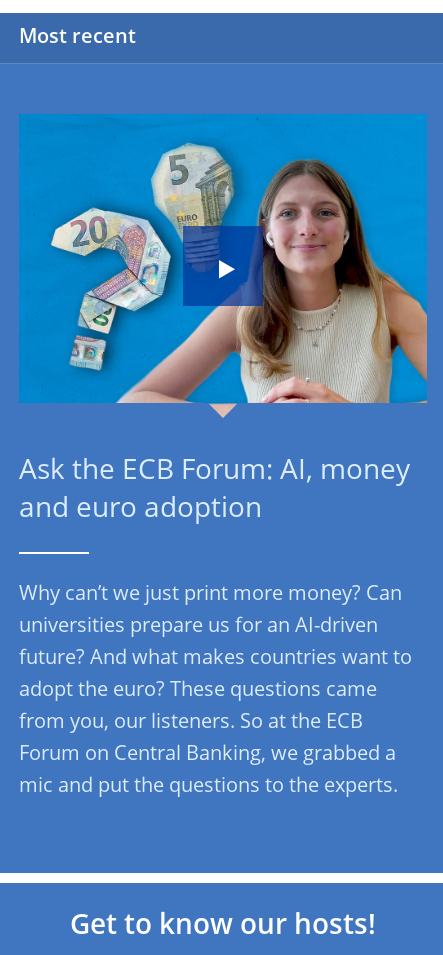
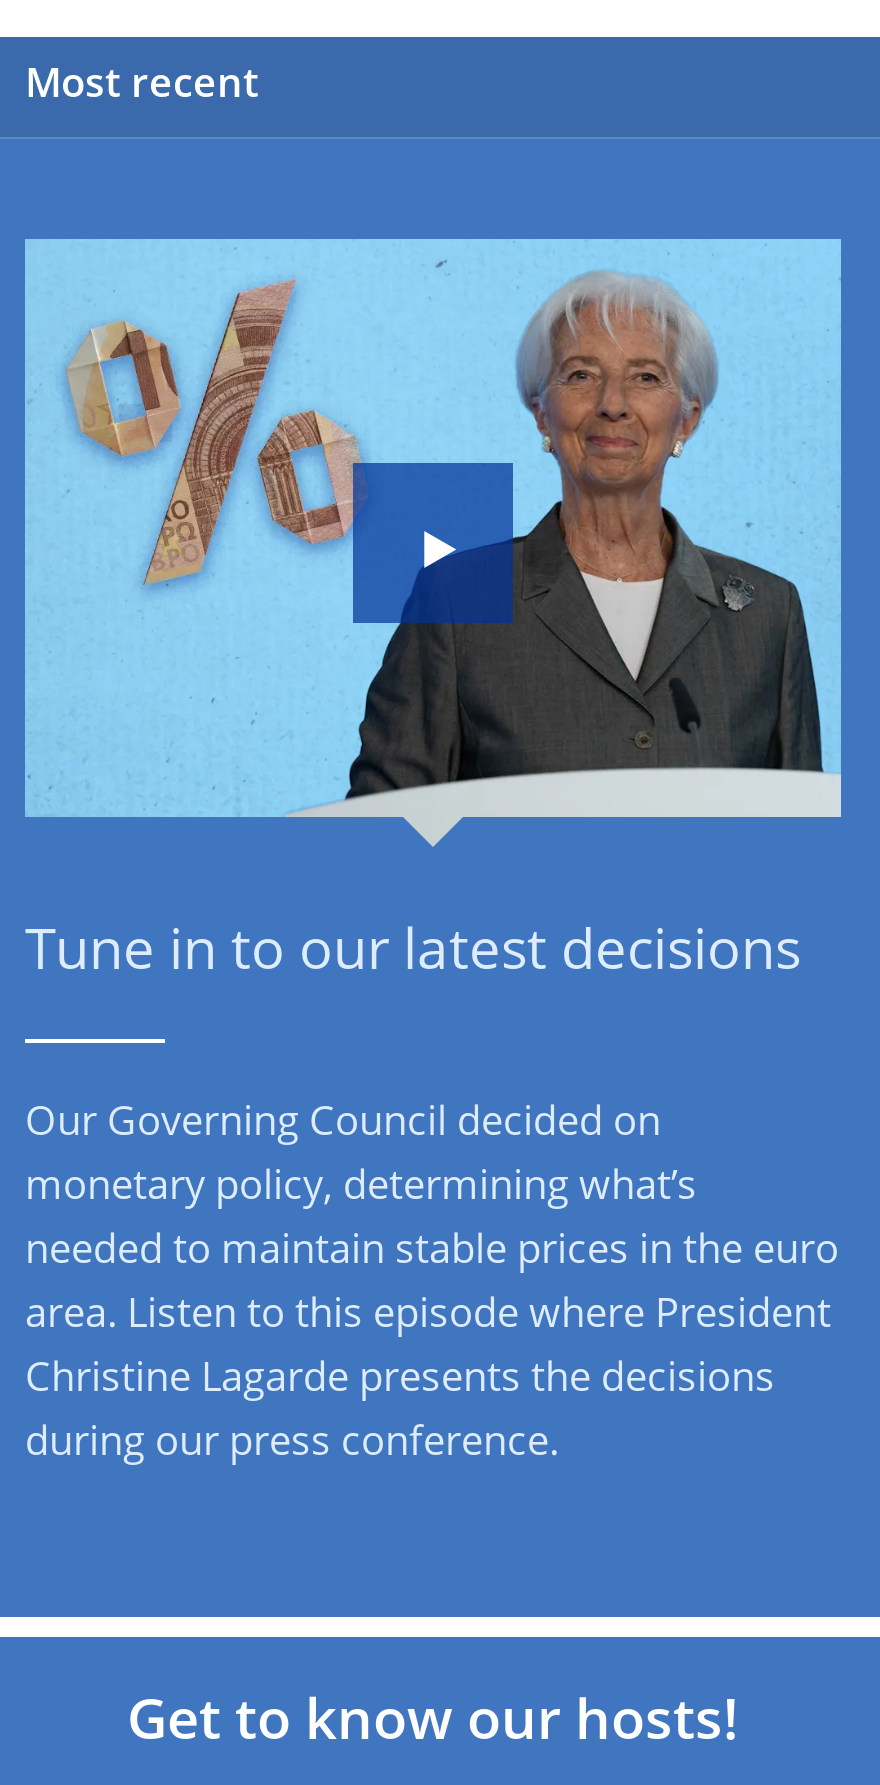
[19,114,428,413] [image] -> [25,237,843,817] [image]
[19,458,412,797] Ask the ECB Forum: AI, money | and euro adoption | Why can’t we just print more money? Can | universities prepare us for an AI-driven | future? And what makes countries want to | adopt the euro? These questions came | from you, our listeners. So at the ECB | Forum on Central Banking, we grabbed a | mic and put the questions to the experts. -> [25,927,839,1465] Tune in to our latest decisions | Our Governing Council decided on | monetary policy, determining what’s | needed to maintain stable prices in the euro | area. Listen to this episode where President | Christine Lagarde presents the decisions | during our press conference.

